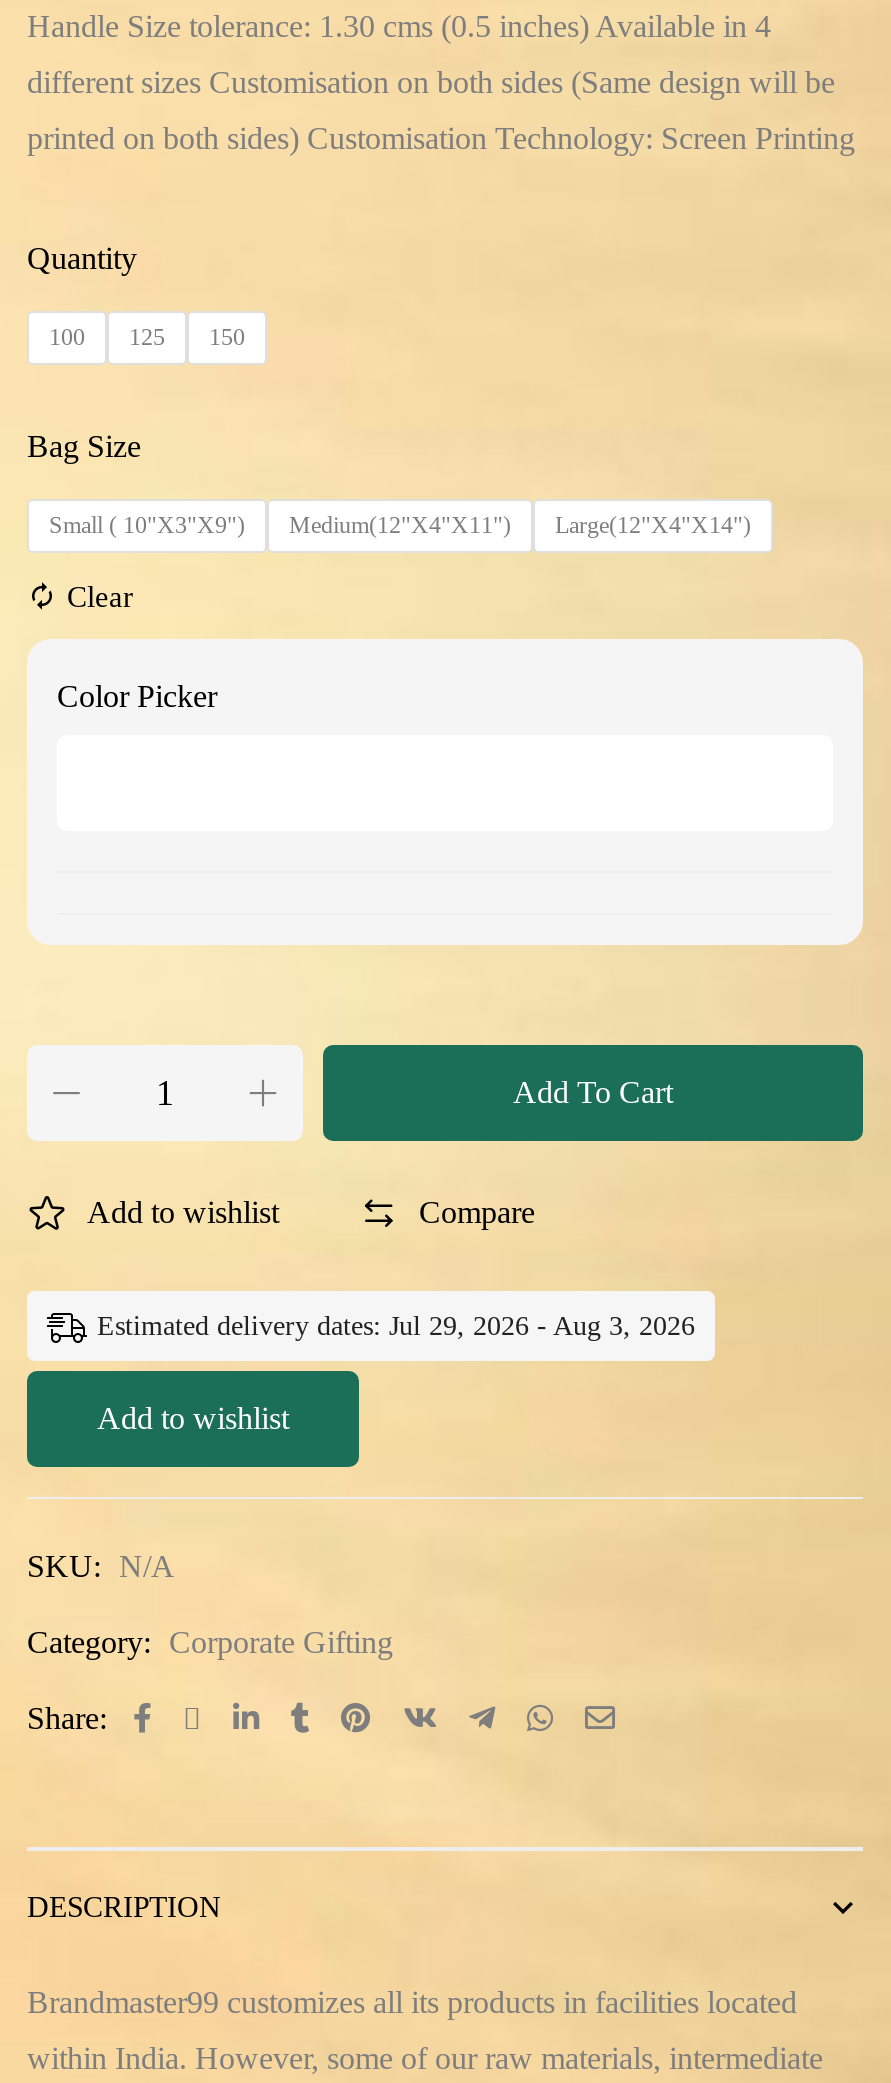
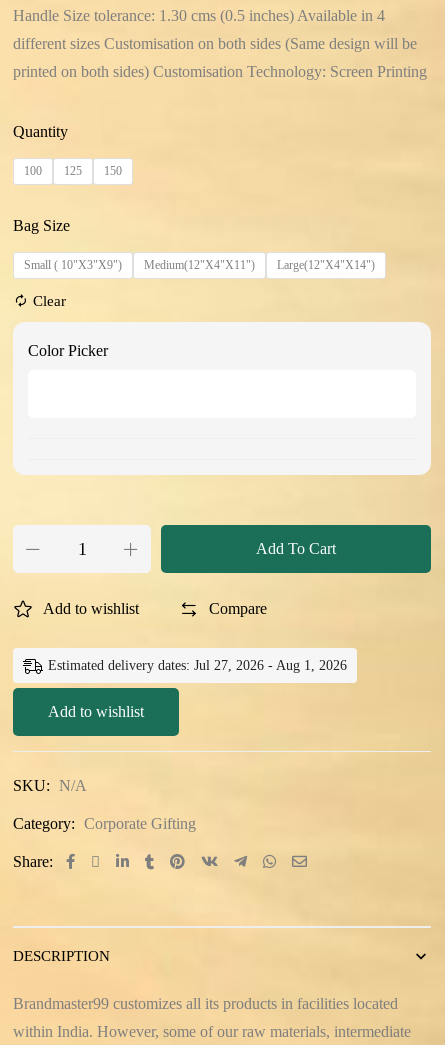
[97,1310,695,1340] Estimated delivery dates: Jul 29, 2026 - Aug 3, 2026 -> [48,658,347,673] Estimated delivery dates: Jul 27, 2026 - Aug 1, 2026

